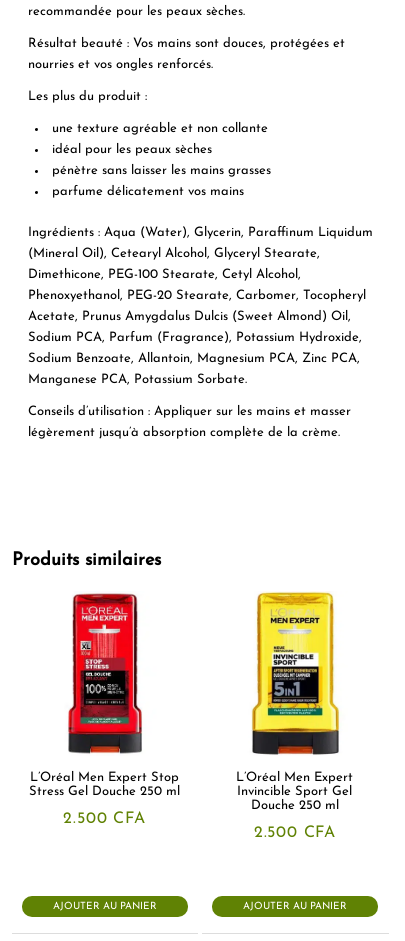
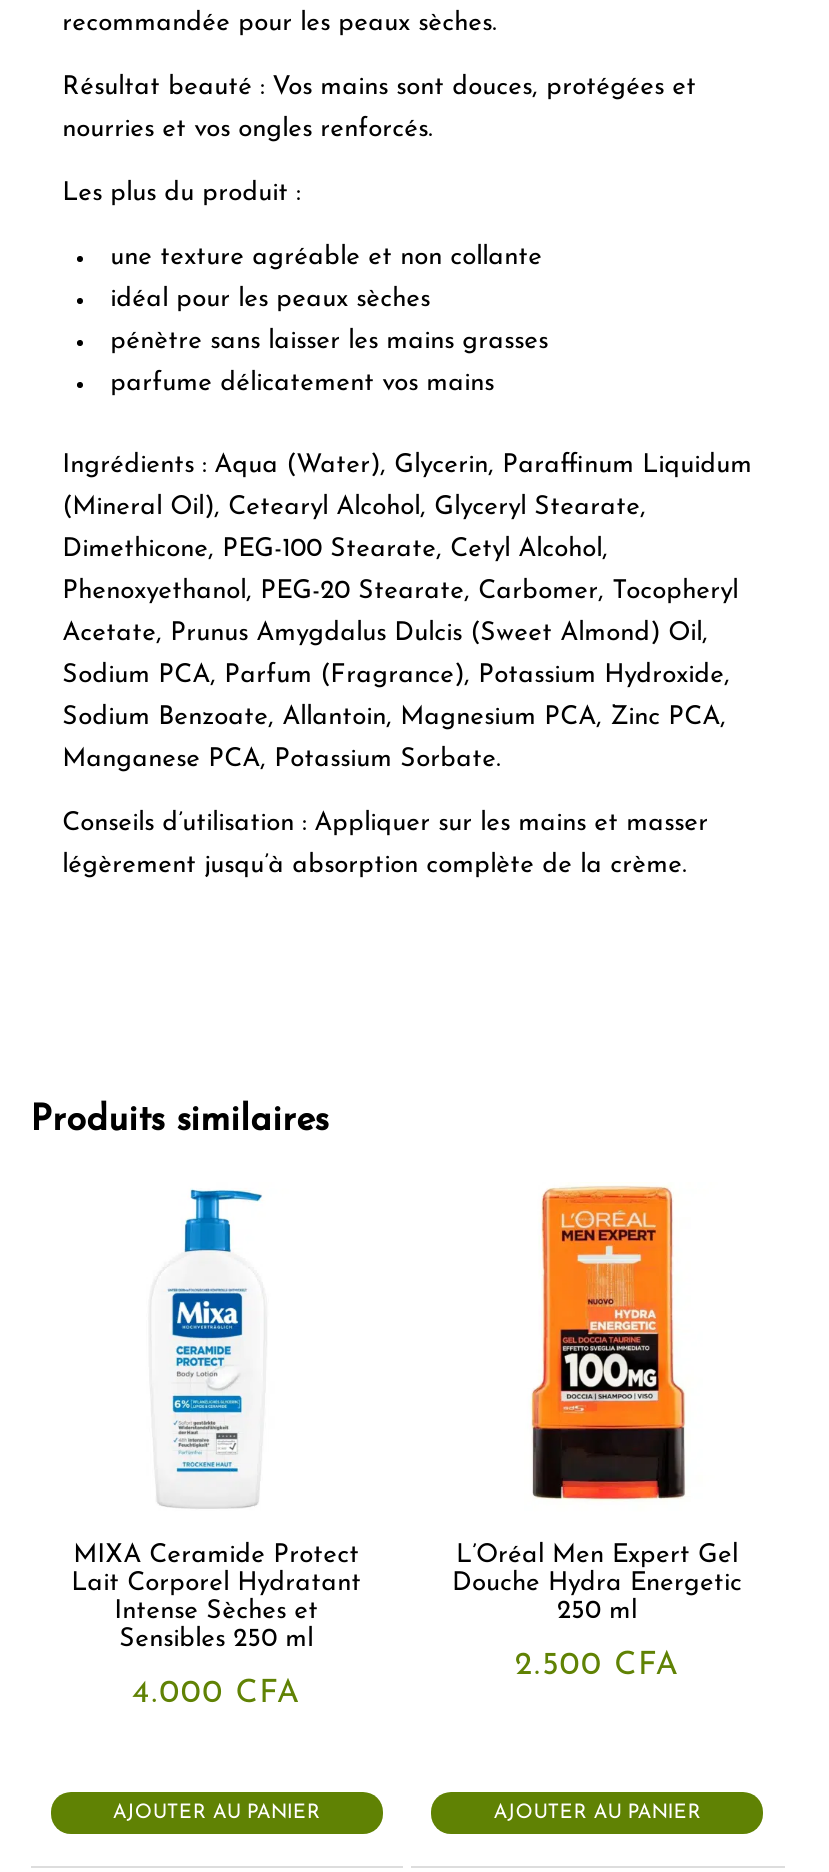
[29,593,180,797] [image] | L’Oréal Men Expert Stop | Stress Gel Douche 250 ml -> [71,1188,361,1651] [image] | MIXA Ceramide Protect | Lait Corporel Hydratant | Intense Sèches et | Sensibles 250 ml
[236,592,353,811] [image] | L’Oréal Men Expert | Invincible Sport Gel | Douche 250 ml -> [452,1186,742,1623] [image] | L’Oréal Men Expert Gel | Douche Hydra Energetic | 250 ml
[63,810,146,826] 2.500 CFA -> [132,1677,300,1709] 4.000 CFA

